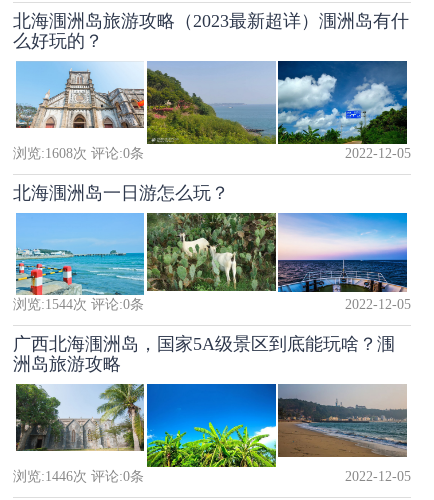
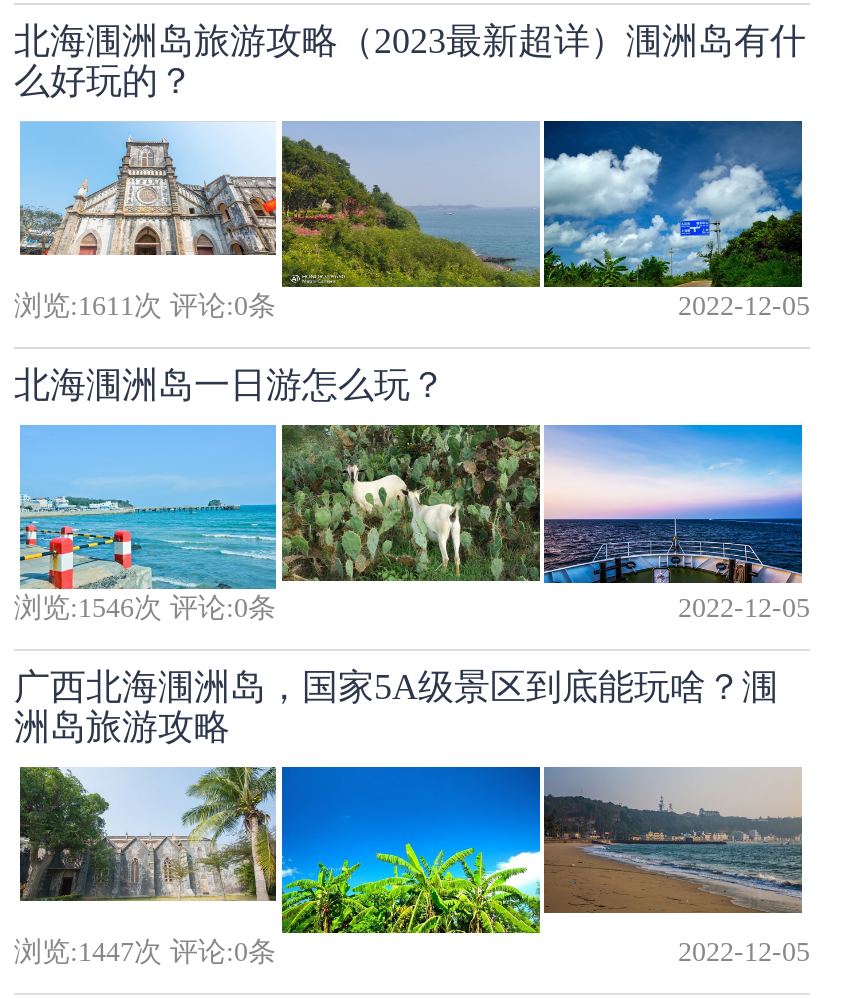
[13,146,144,161] 浏览:1608次 评论:0条 -> [14,291,276,321] 浏览:1611次 评论:0条
[13,297,144,312] 浏览:1544次 评论:0条 -> [14,594,276,624] 浏览:1546次 评论:0条
[13,469,144,484] 浏览:1446次 评论:0条 -> [14,937,276,967] 浏览:1447次 评论:0条

